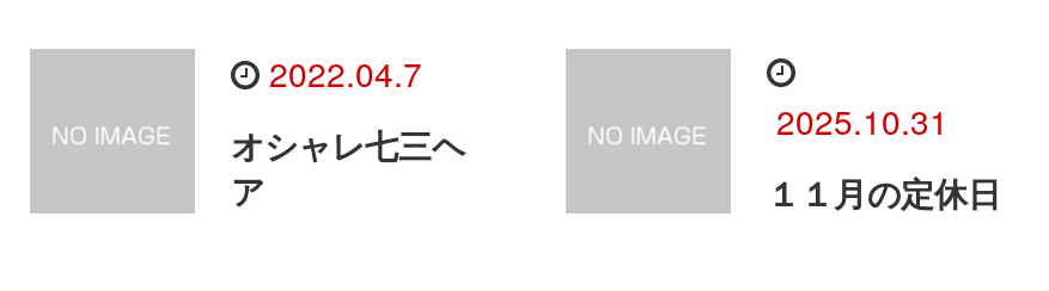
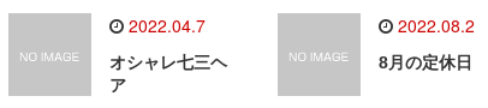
[767,97,949,144] 2025.10.31 -> [393,13,475,37] 2022.08.2
[767,175,1001,213] １１月の定休日 -> [379,53,472,72] 8月の定休日

